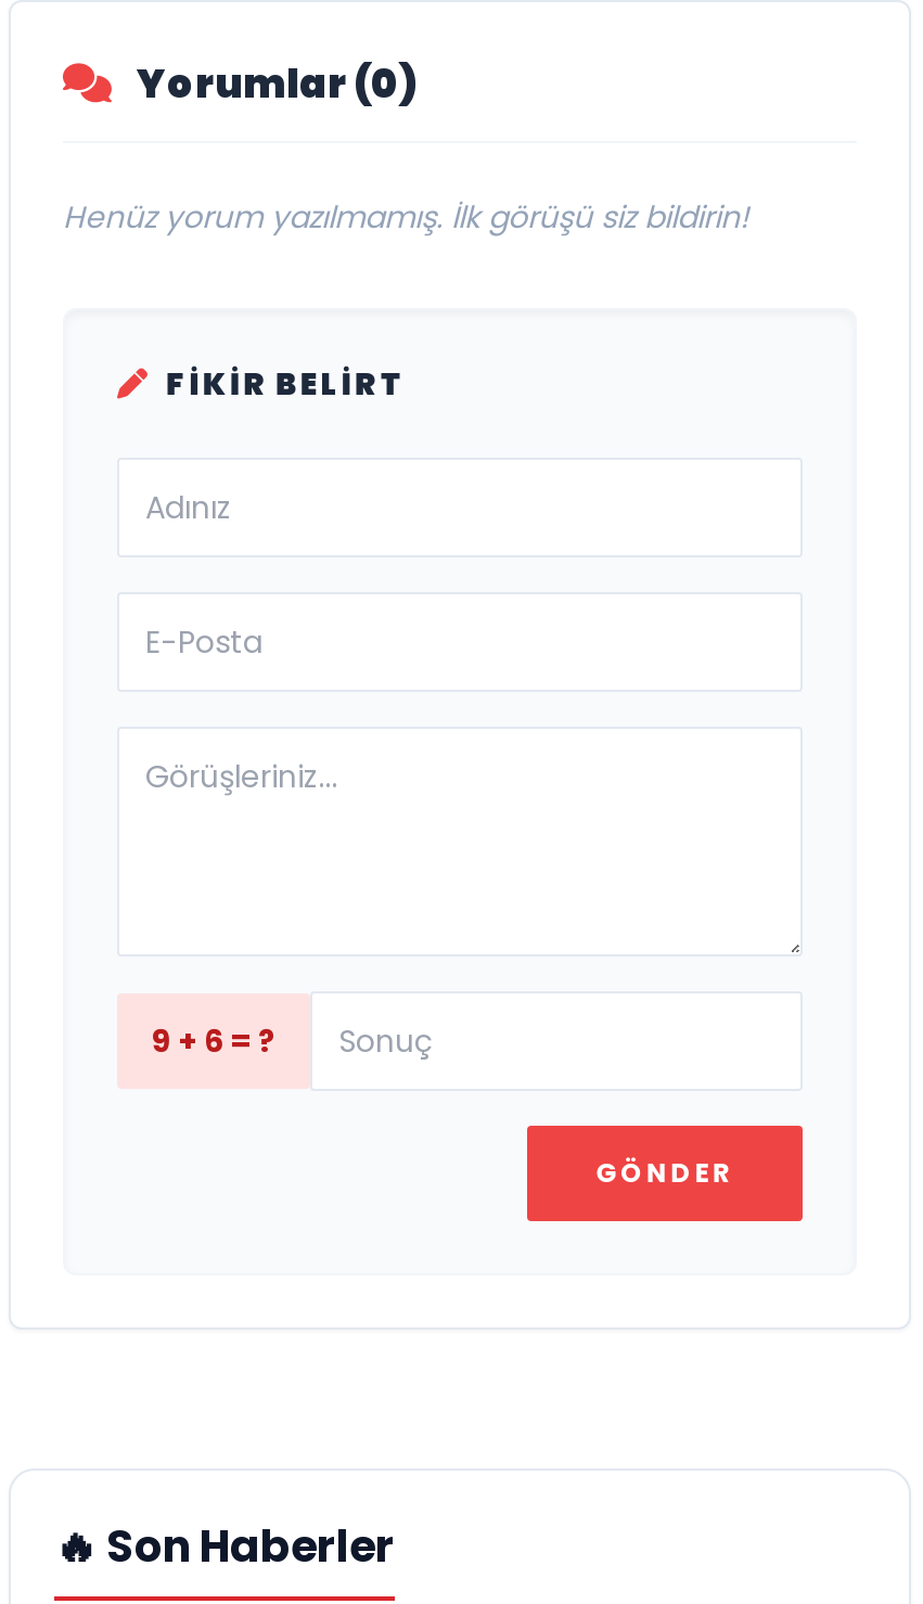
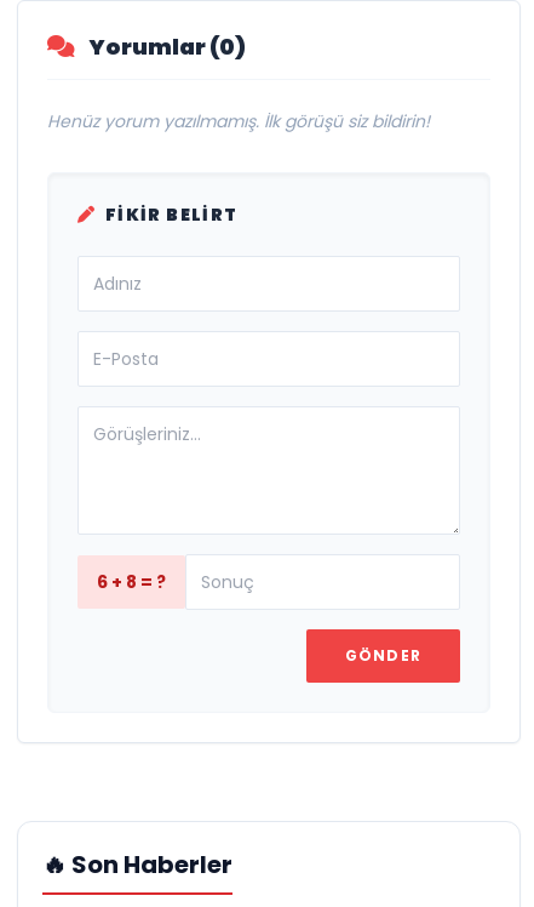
[152,1019,275,1063] 9 + 6 = ? -> [97,570,166,594] 6 + 8 = ?

